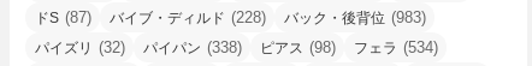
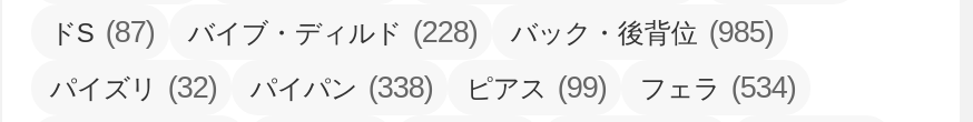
[285,9,427,27] バック・後背位(983) -> [511,16,774,49] バック・後背位(985)
[35,39,439,57] パイズリ(32) パイパン(338) ピアス(98) フェラ(534) -> [50,72,796,105] パイズリ(32) パイパン(338) ピアス(99) フェラ(534)

